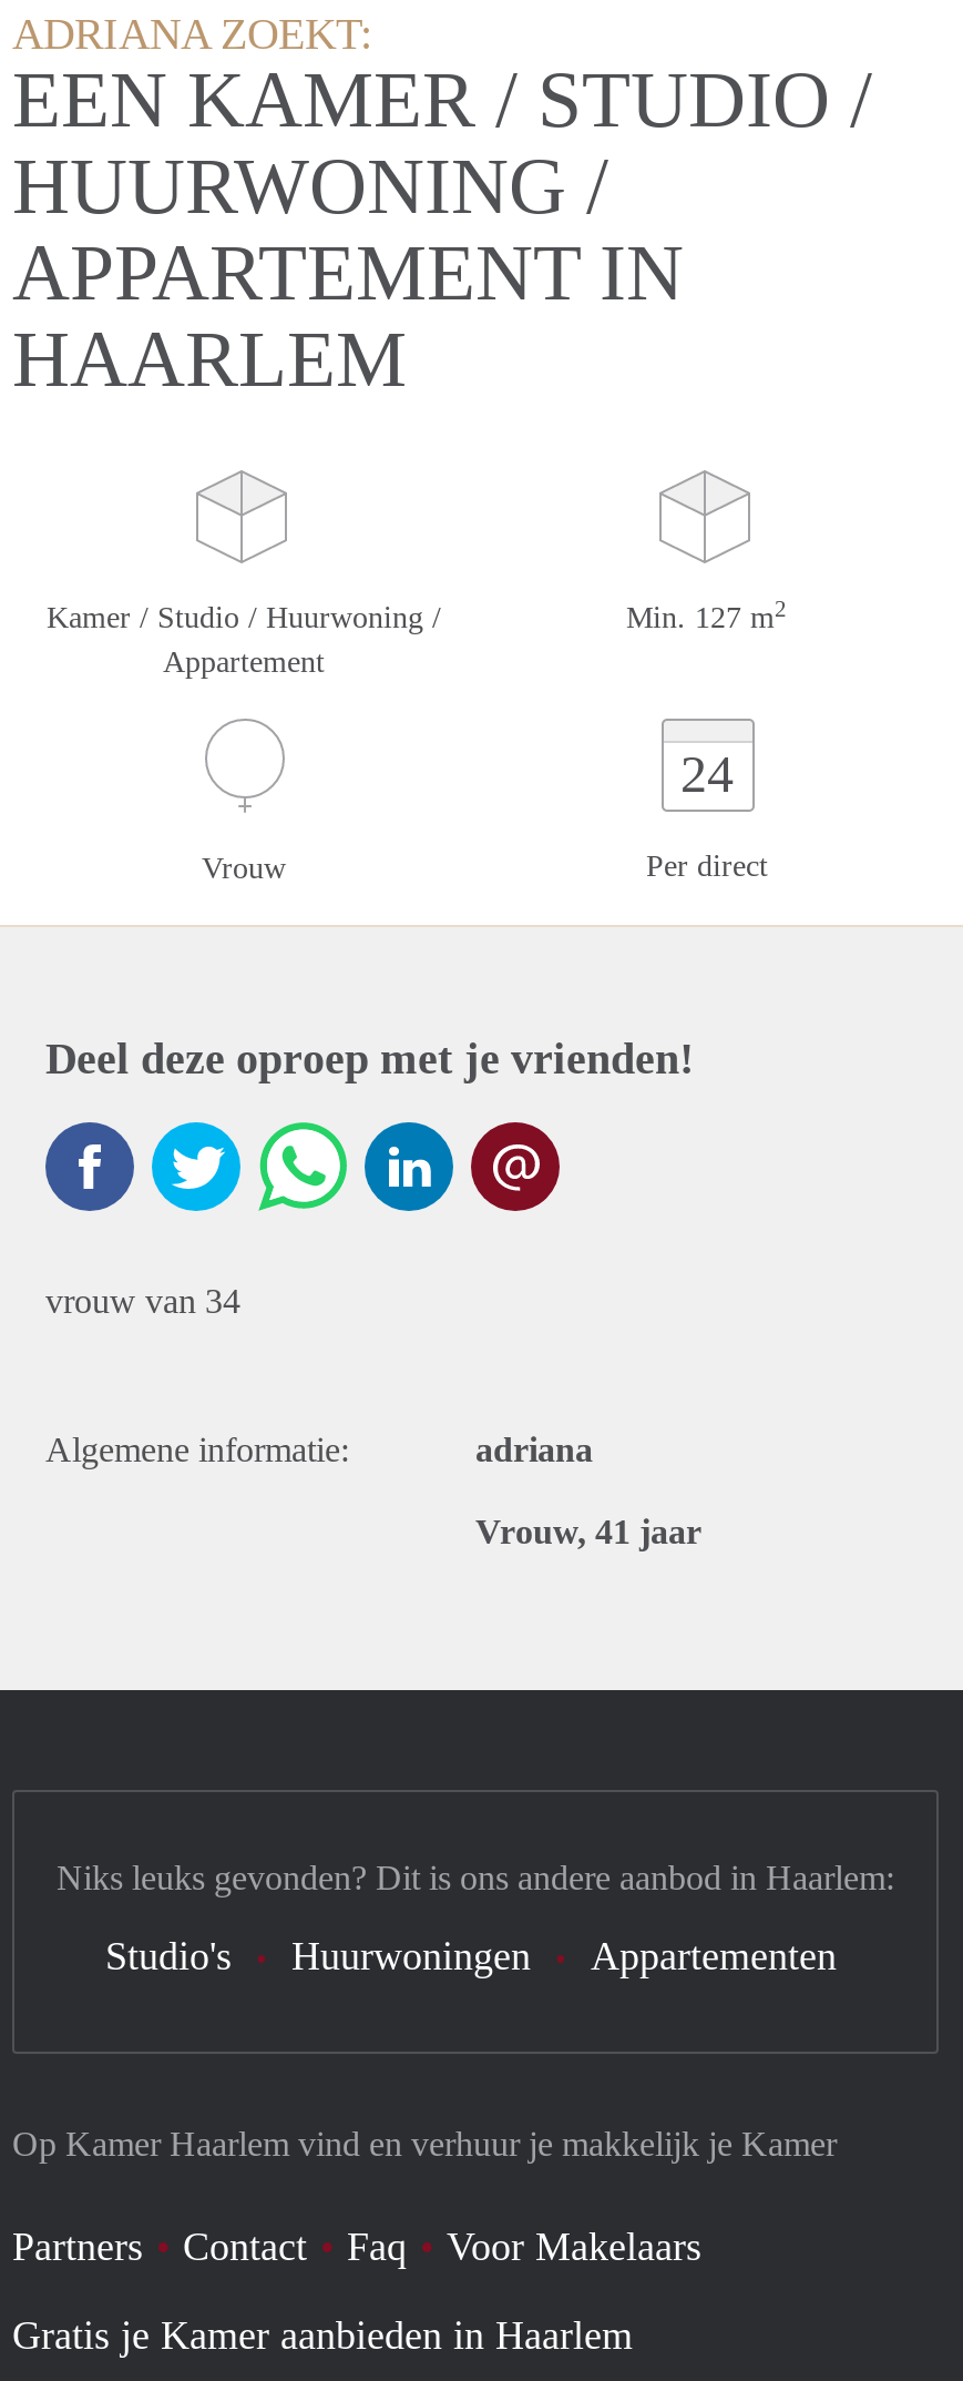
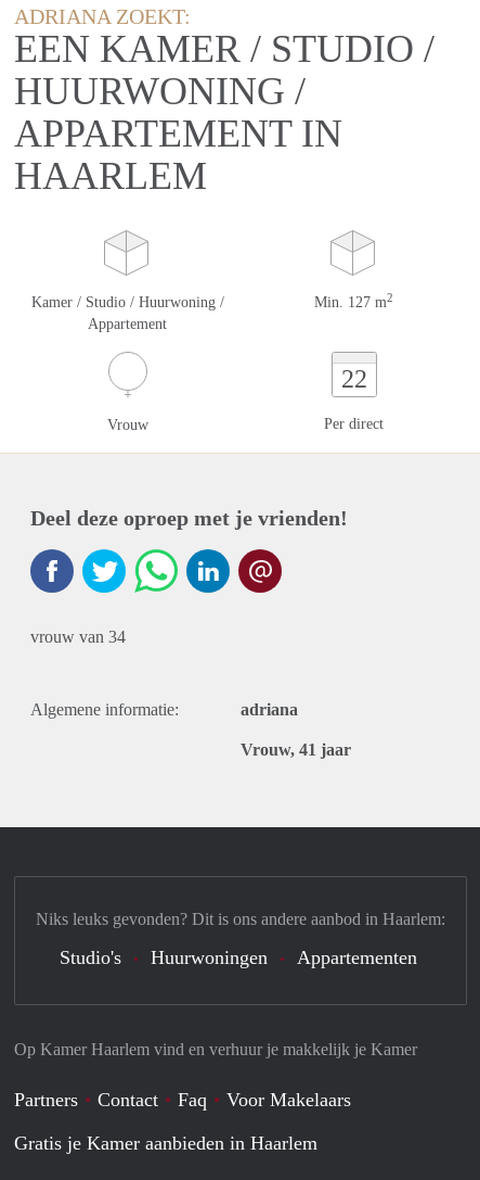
[680,745,734,803] 24 -> [341,365,367,393] 22

